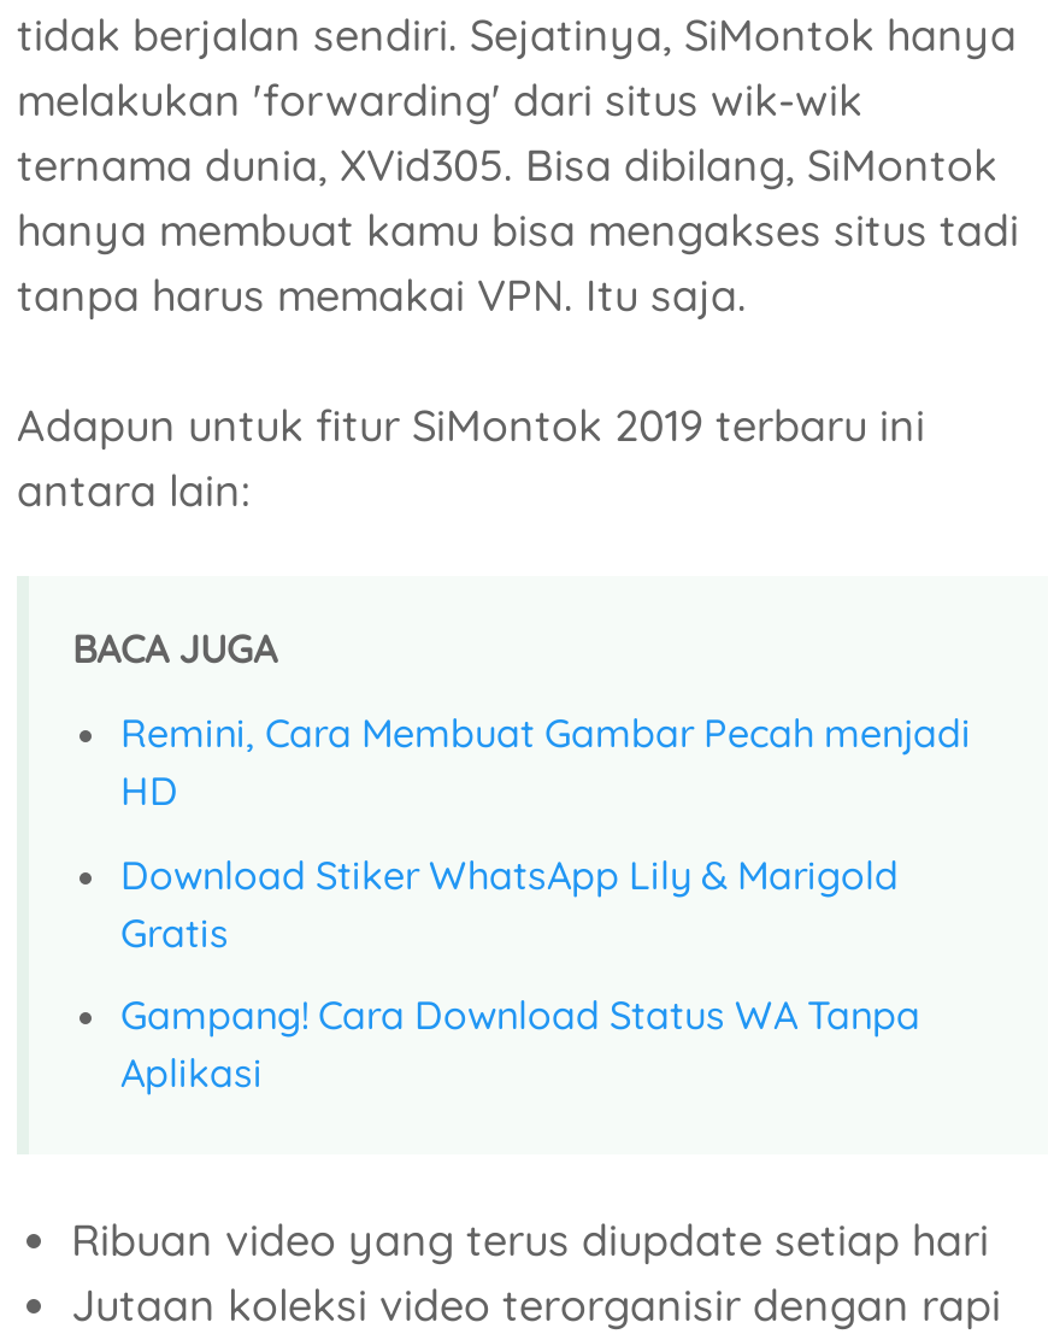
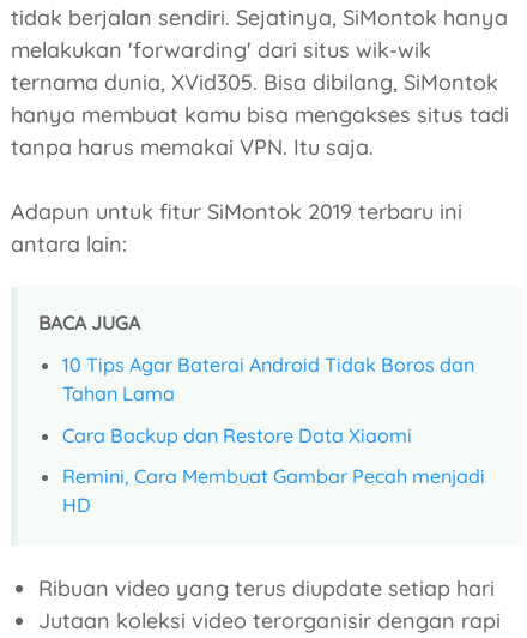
none -> [62,352,474,447] 10 Tips Agar Baterai Android Tidak Boros dan | Tahan Lama | Cara Backup dan Restore Data Xiaomi
moved [120,708,971,814] -> [62,465,485,517]: Remini, Cara Membuat Gambar Pecah menjadi | HD
[120,850,920,1098] Download Stiker WhatsApp Lily & Marigold | Gratis | Gampang! Cara Download Status WA Tanpa | Aplikasi -> none

